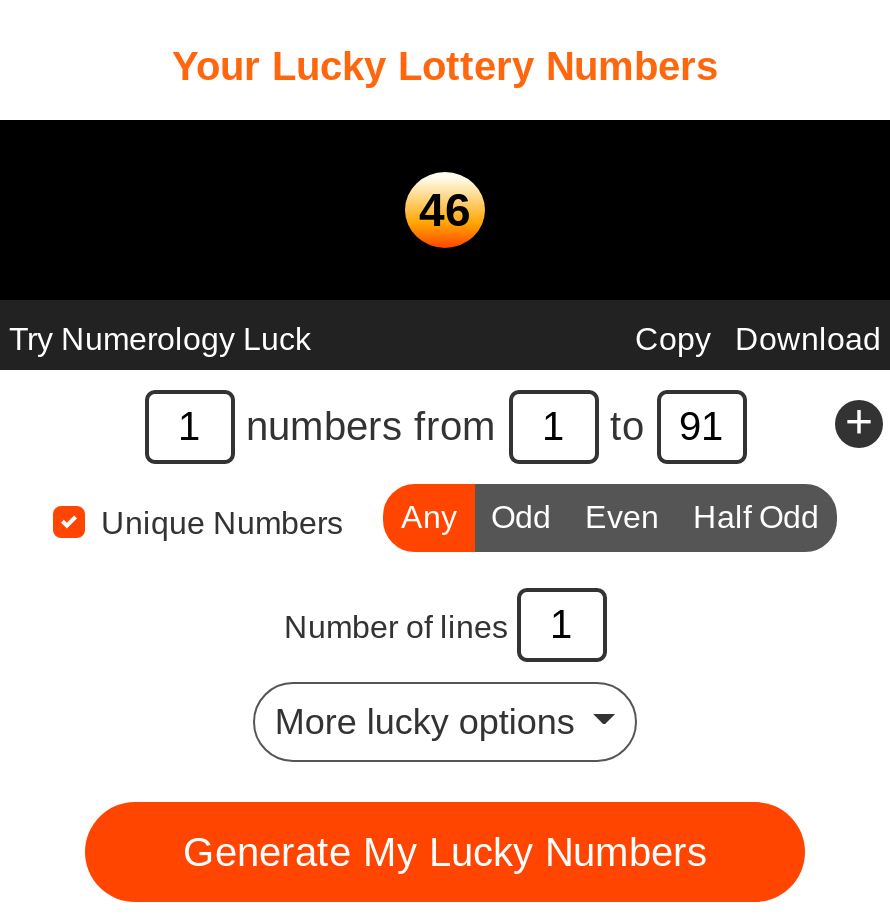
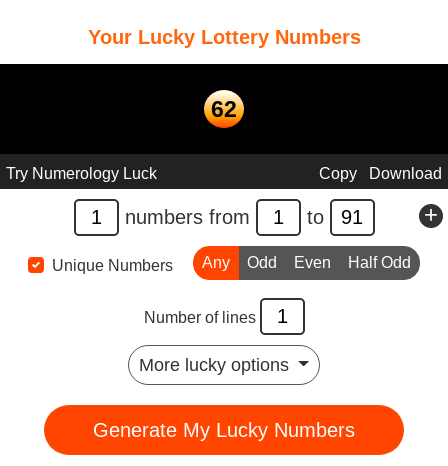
[419,184,471,236] 46 -> [211,96,237,122] 62

